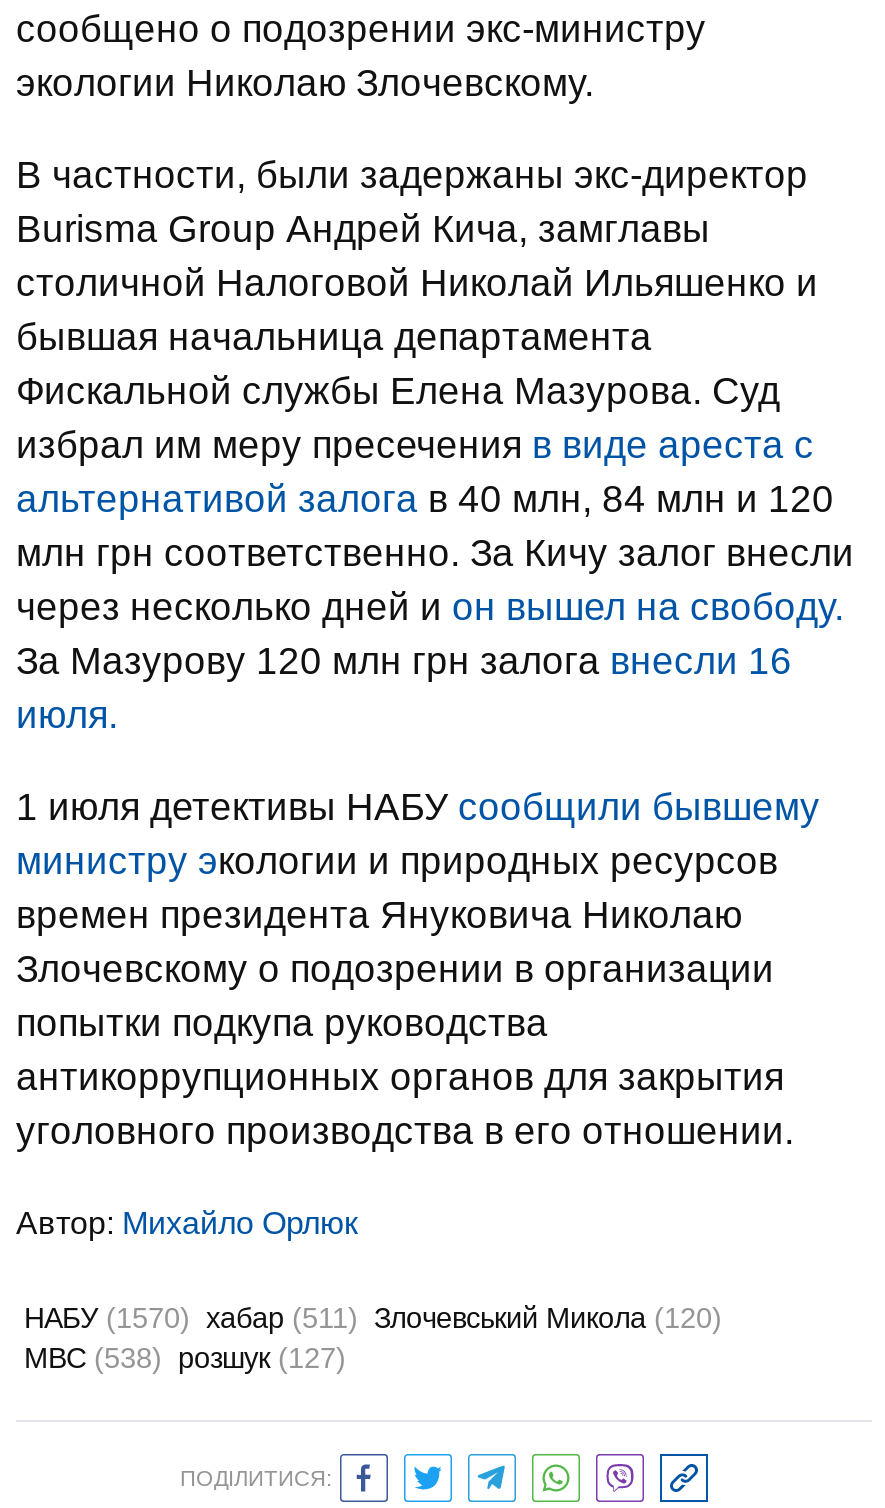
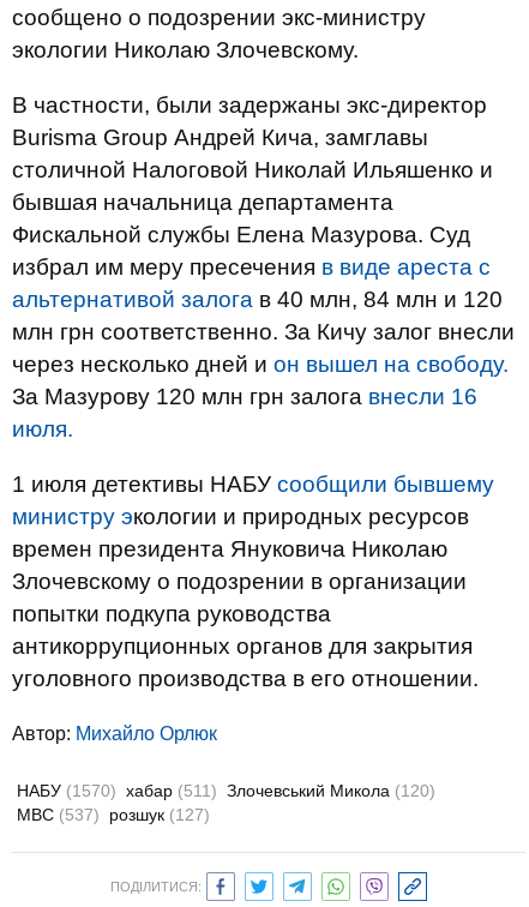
[24,1341,346,1373] МВС (538) розшук (127) -> [17,805,210,824] МВС (537) розшук (127)

